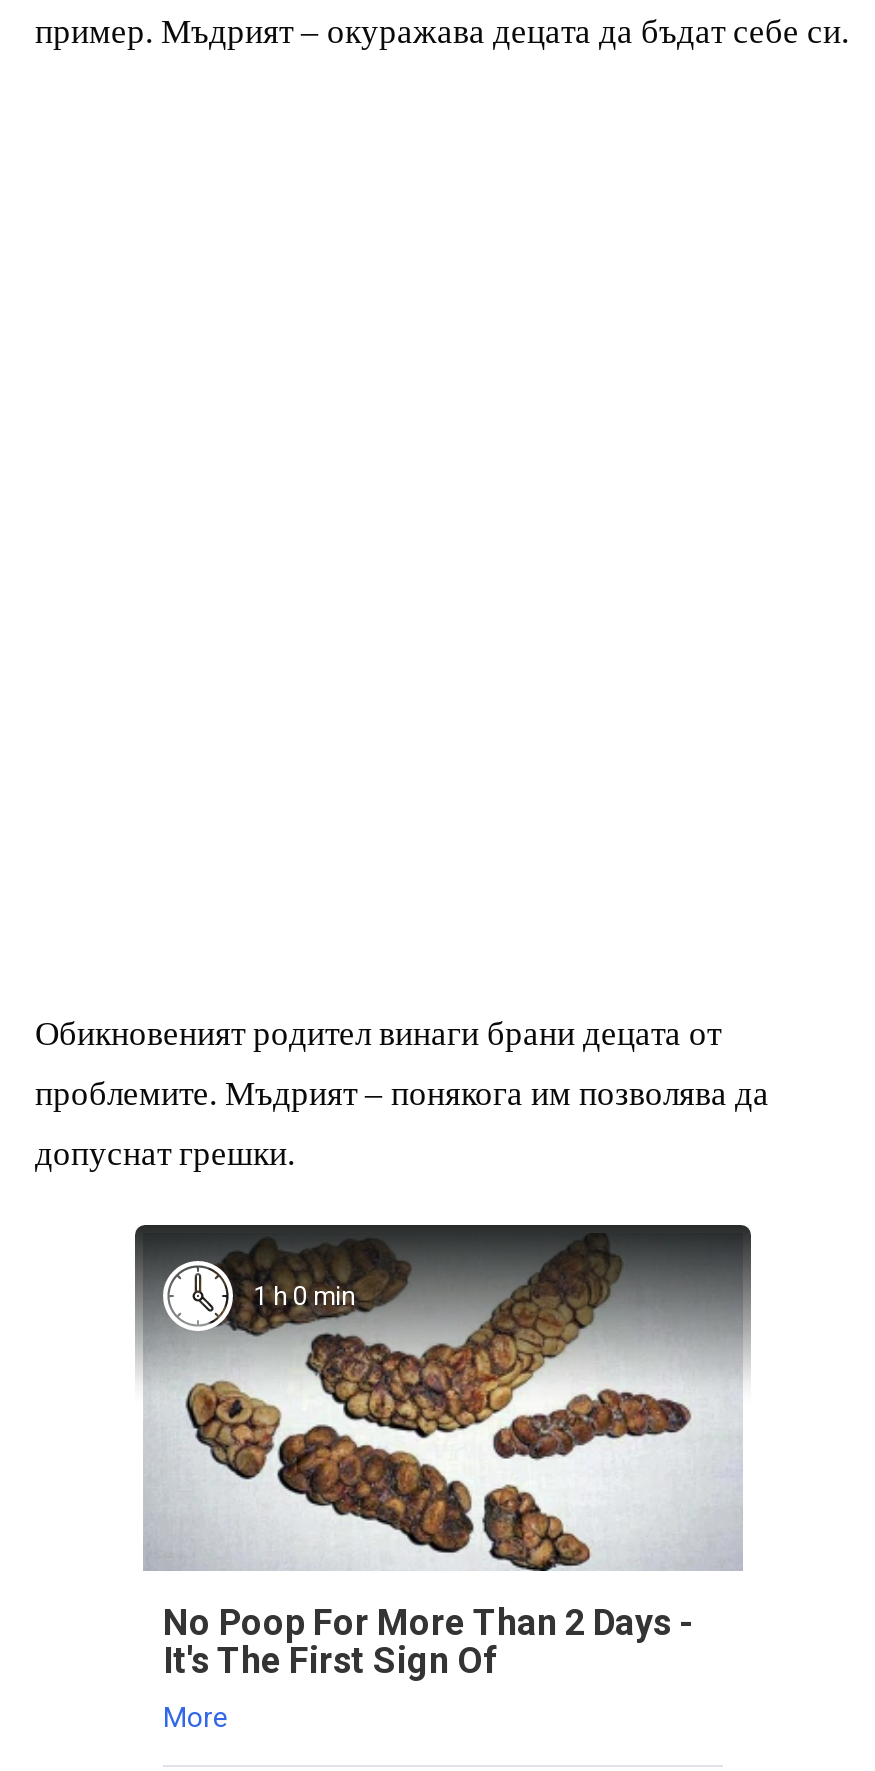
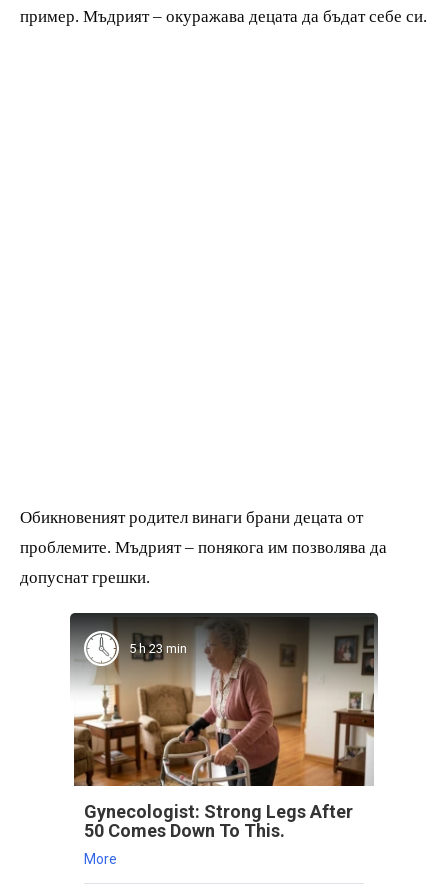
[143,1237,743,1573] [image] | 1 h 0 min -> [73,619,375,787] [image] | 5 h 23 min
[163,1601,693,1681] No Poop For More Than 2 Days - | It's The First Sign Of -> [84,801,353,841] Gynecologist: Strong Legs After | 50 Comes Down To This.

